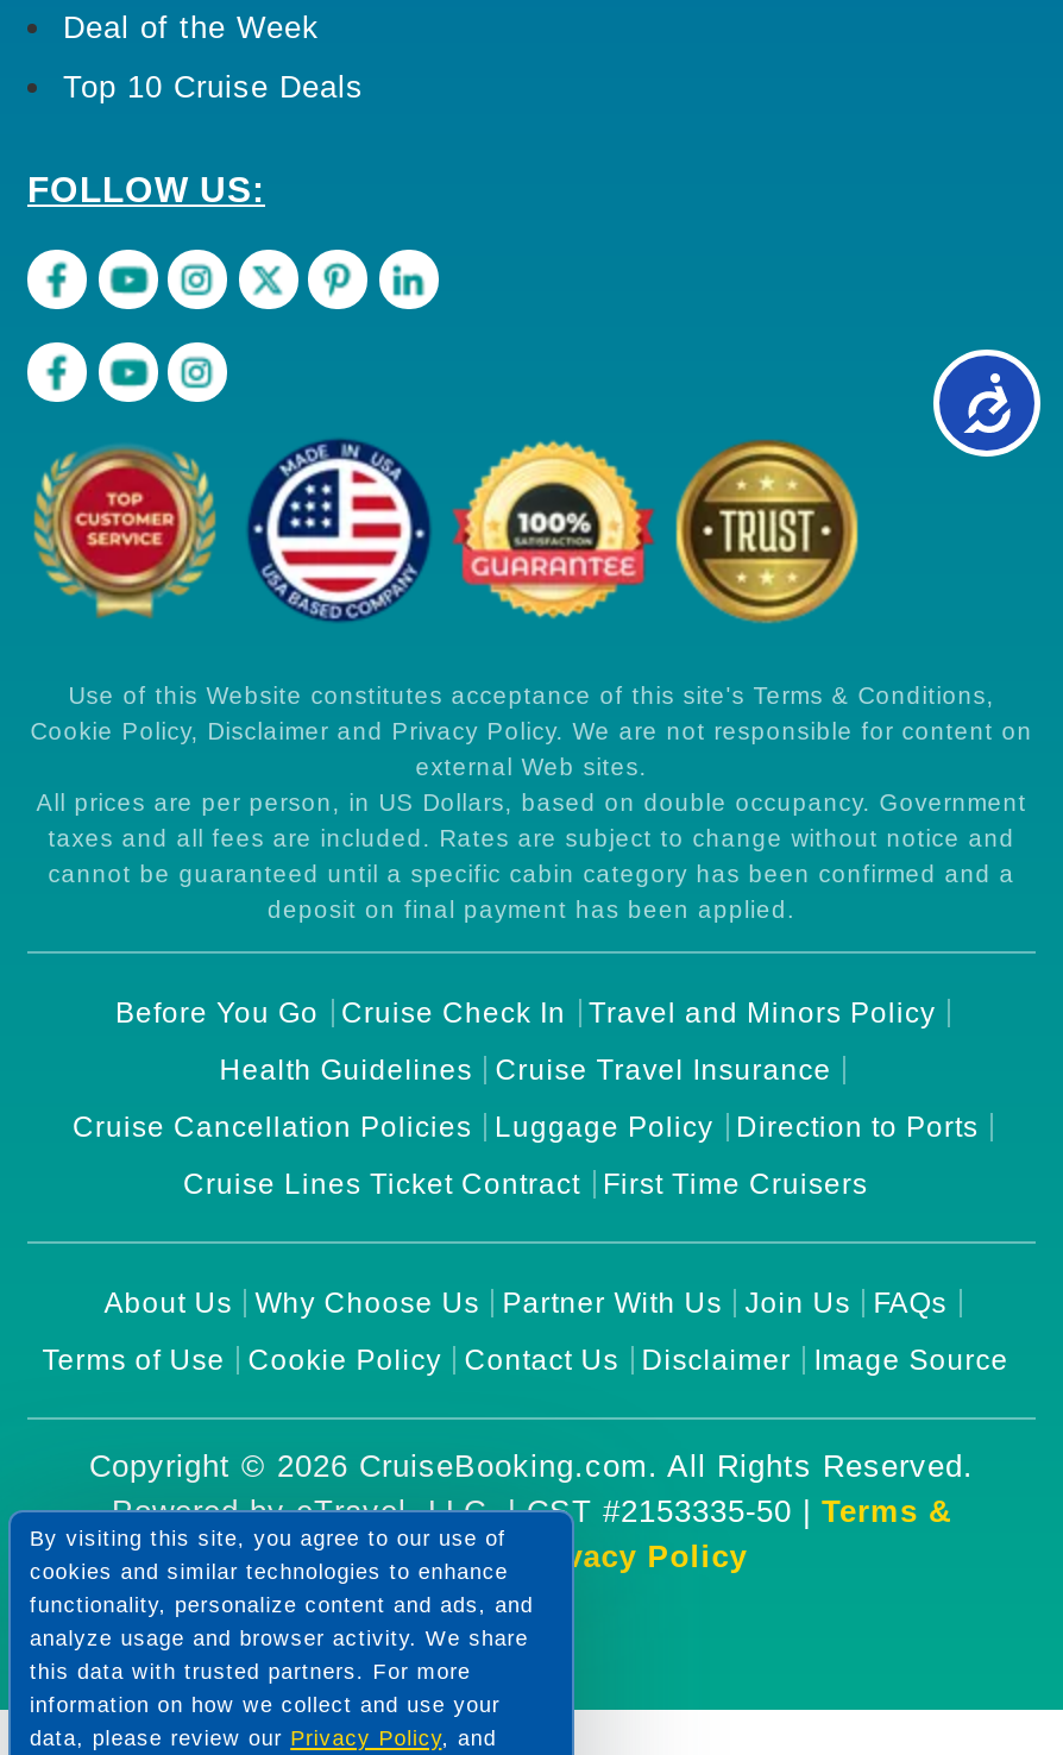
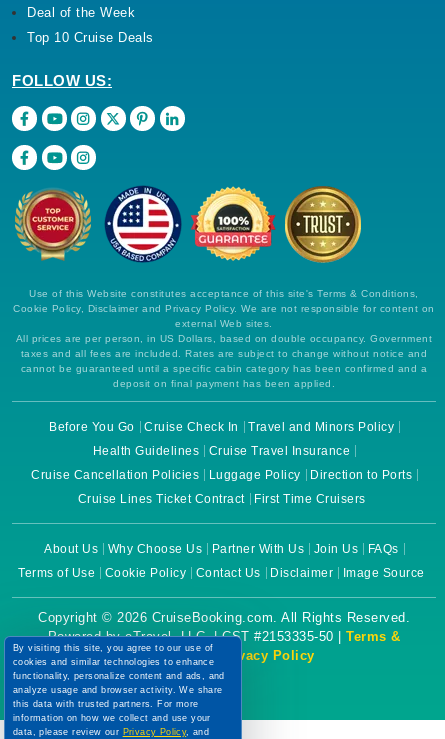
[931,347,1043,459] [image] -> none

